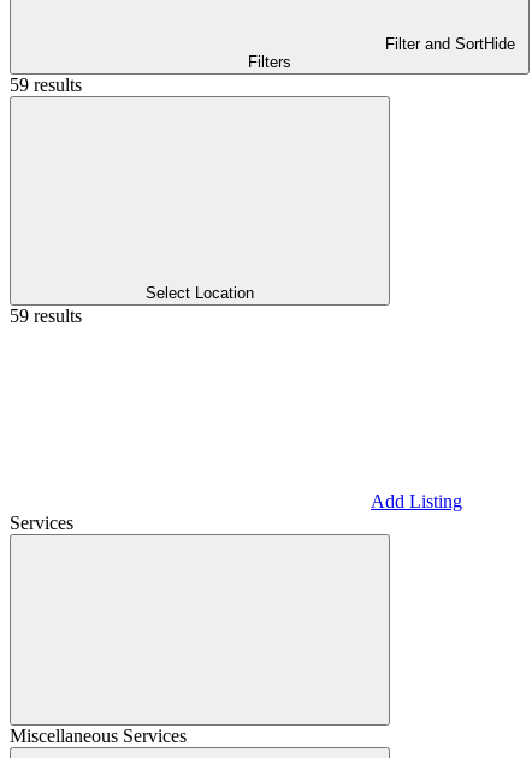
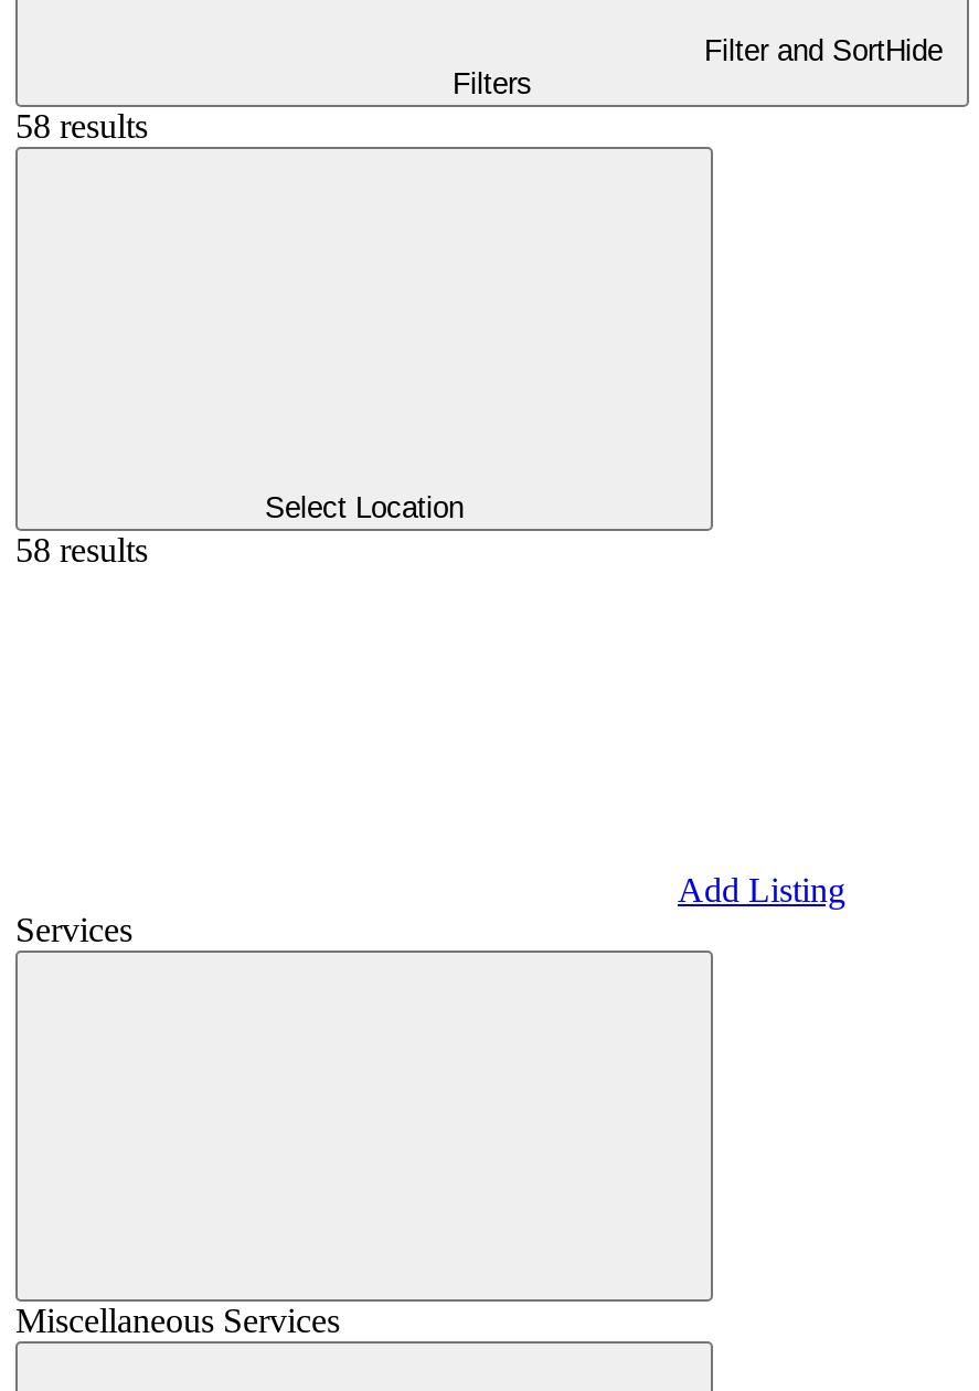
[10,75,82,95] 59 results -> [15,107,148,145] 58 results
[10,306,82,326] 59 results -> [15,531,148,569] 58 results

